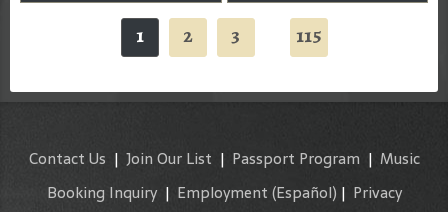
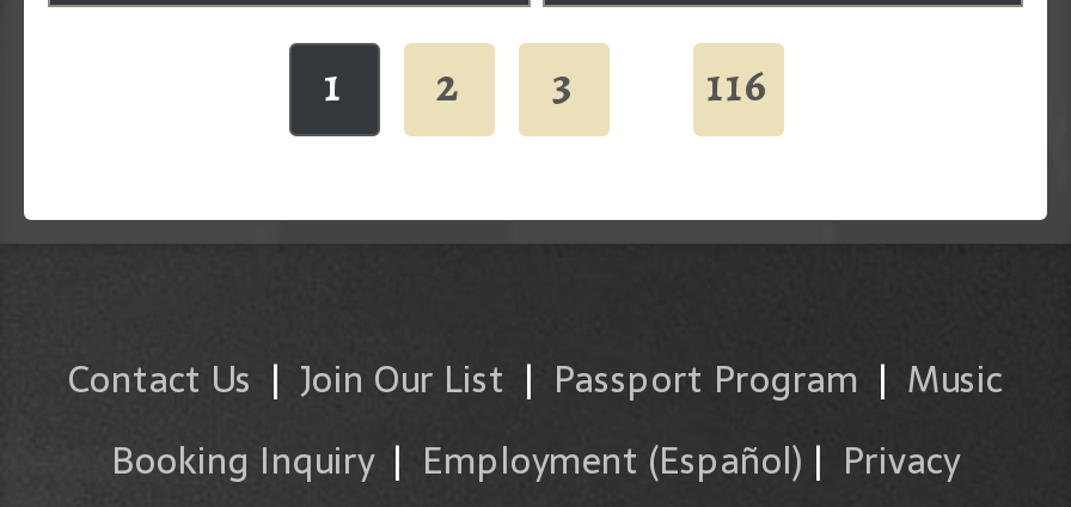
[295,22,321,49] 115 -> [706,53,769,117] 116

